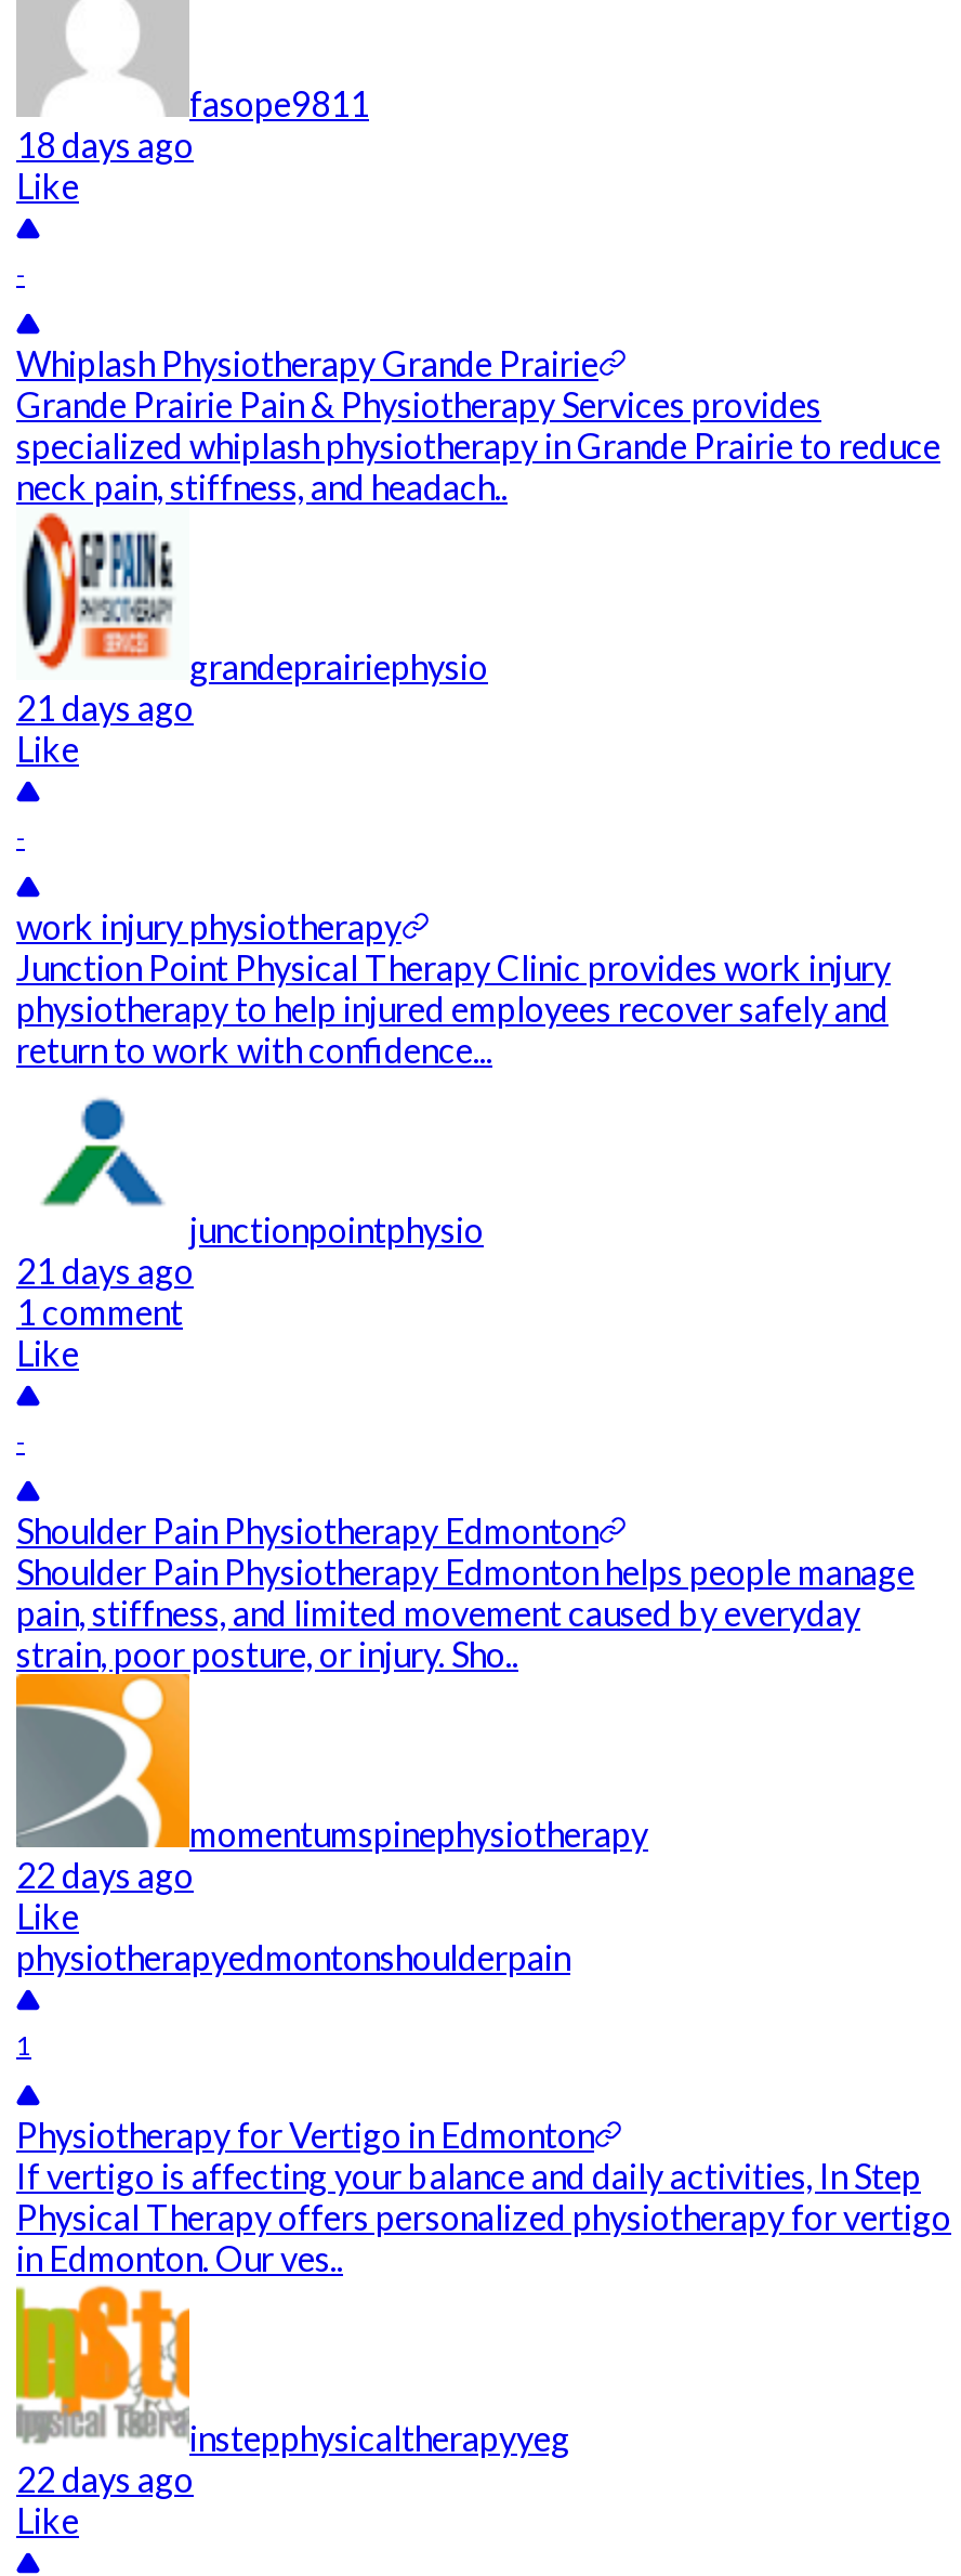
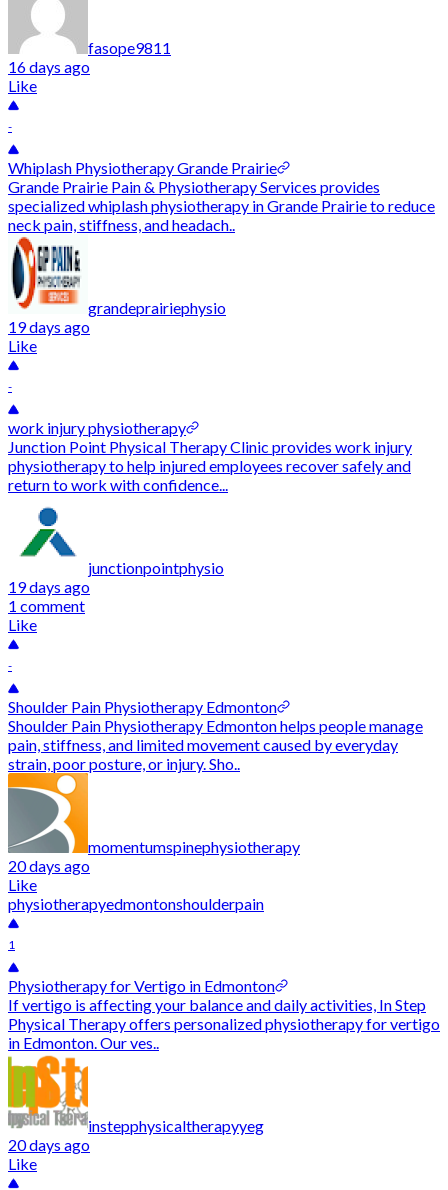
[16,123,194,165] 18 days ago -> [8,57,90,76] 16 days ago
[16,687,194,728] 21 days ago -> [8,317,90,336] 19 days ago
[16,1250,194,1291] 21 days ago -> [8,577,90,596] 19 days ago
[16,1854,194,1895] 22 days ago -> [8,856,90,875] 20 days ago
[16,2458,194,2499] 22 days ago -> [8,1135,90,1154] 20 days ago

